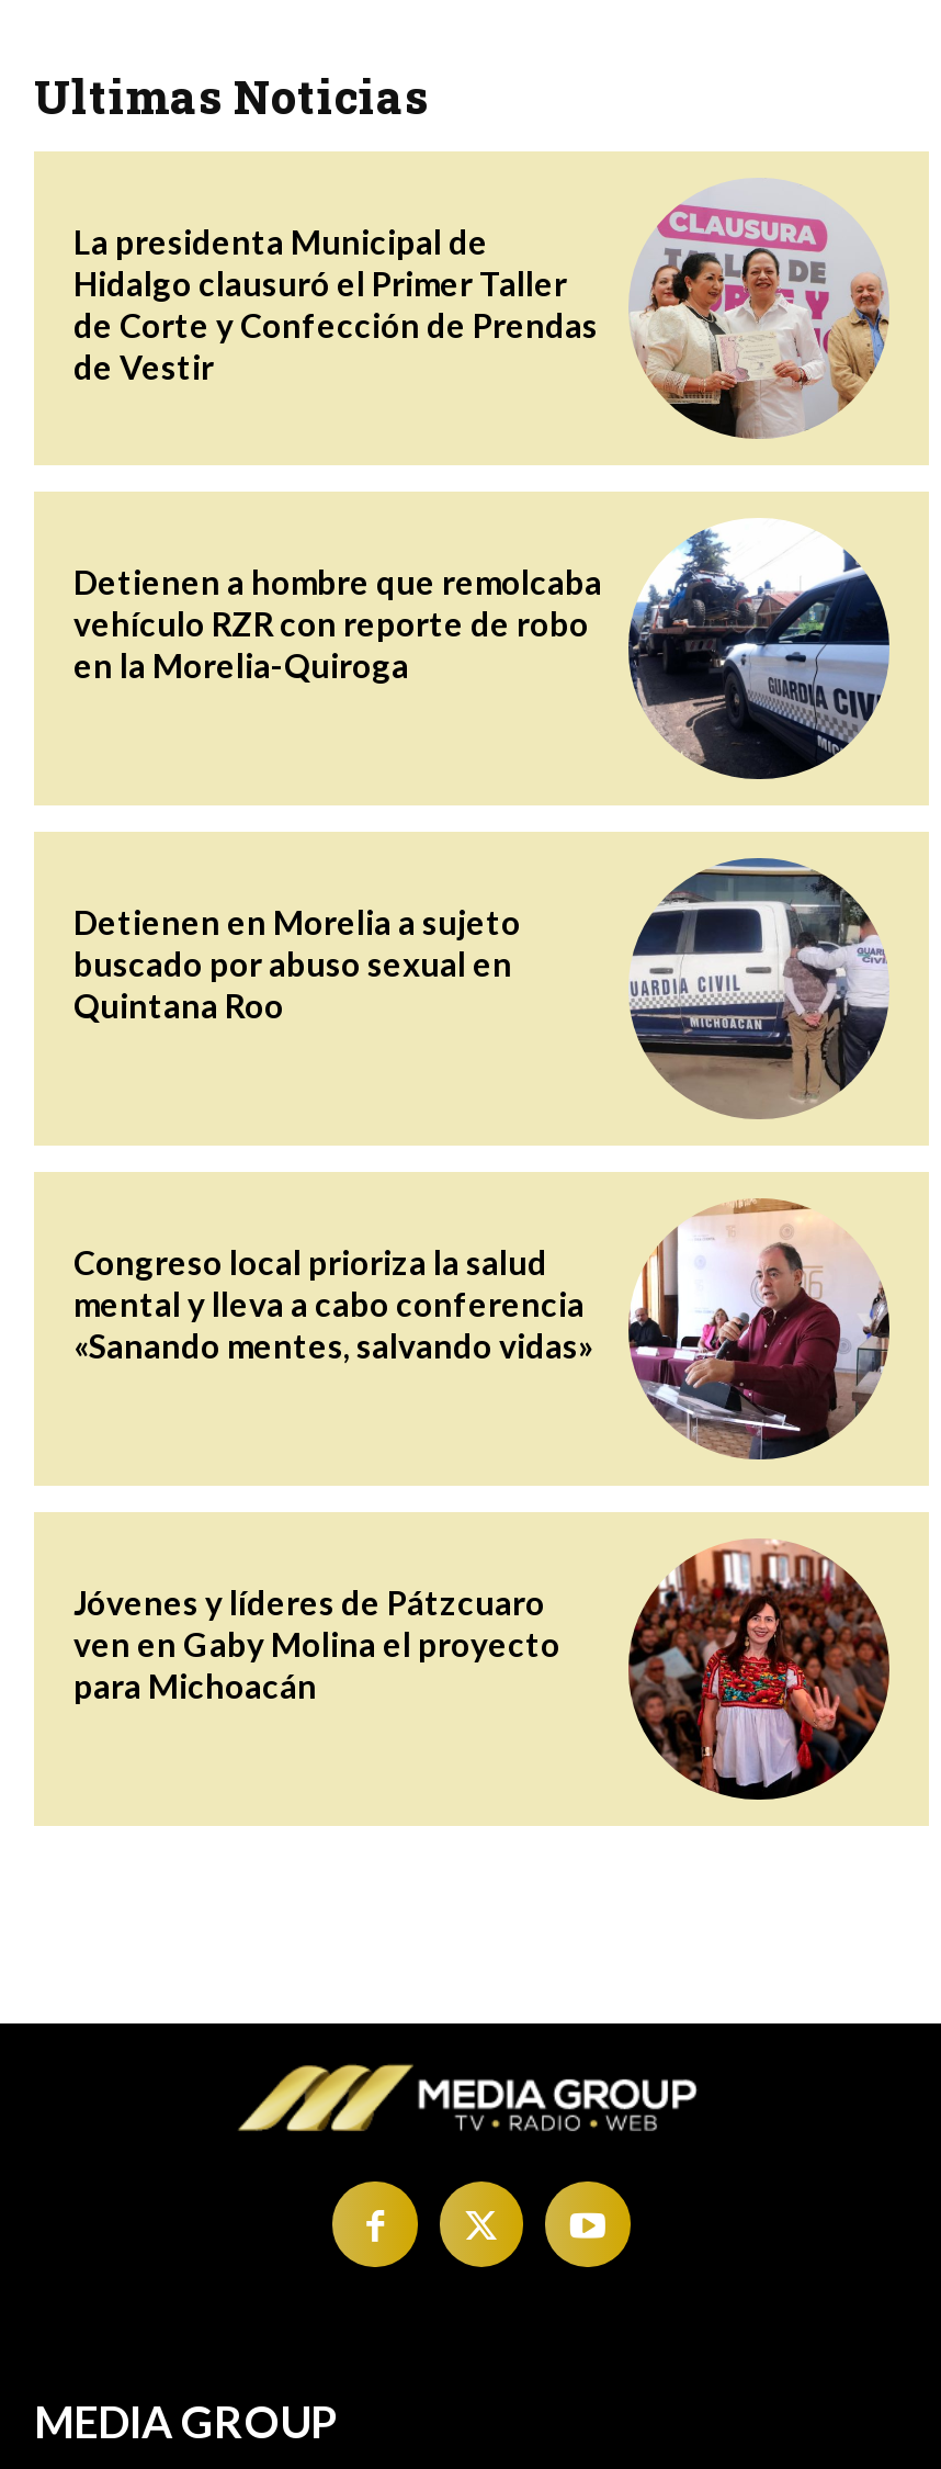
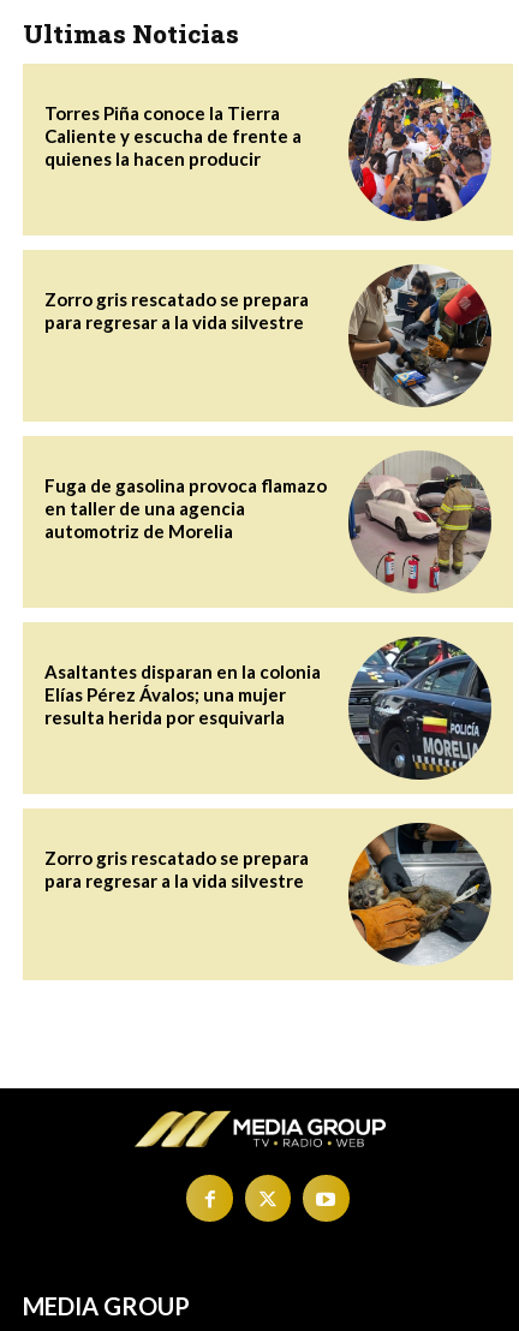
[73,178,889,437] [image] | La presidenta Municipal de | Hidalgo clausuró el Primer Taller | de Corte y Confección de Prendas | de Vestir -> [44,77,491,221] [image] | Torres Piña conoce la Tierra | Caliente y escucha de frente a | quienes la hacen producir
[73,518,889,779] [image] | Detienen a hombre que remolcaba | vehículo RZR con reporte de robo | en la Morelia-Quiroga -> [44,263,493,407] [image] | Zorro gris rescatado se prepara | para regresar a la vida silvestre
[628,858,889,1117] [image] -> [347,452,493,591] [image]
[73,901,521,1024] Detienen en Morelia a sujeto | buscado por abuso sexual en | Quintana Roo -> [44,474,327,541] Fuga de gasolina provoca flamazo | en taller de una agencia | automotriz de Morelia
[73,1198,892,1459] [image] | Congreso local prioriza la salud | mental y lleva a cabo conferencia | «Sanando mentes, salvando vidas» -> [44,635,493,780] [image] | Asaltantes disparan en la colonia | Elías Pérez Ávalos; una mujer | resulta herida por esquivarla
[73,1538,889,1802] [image] | Jóvenes y líderes de Pátzcuaro | ven en Gaby Molina el proyecto | para Michoacán -> [44,822,491,966] [image] | Zorro gris rescatado se prepara | para regresar a la vida silvestre

